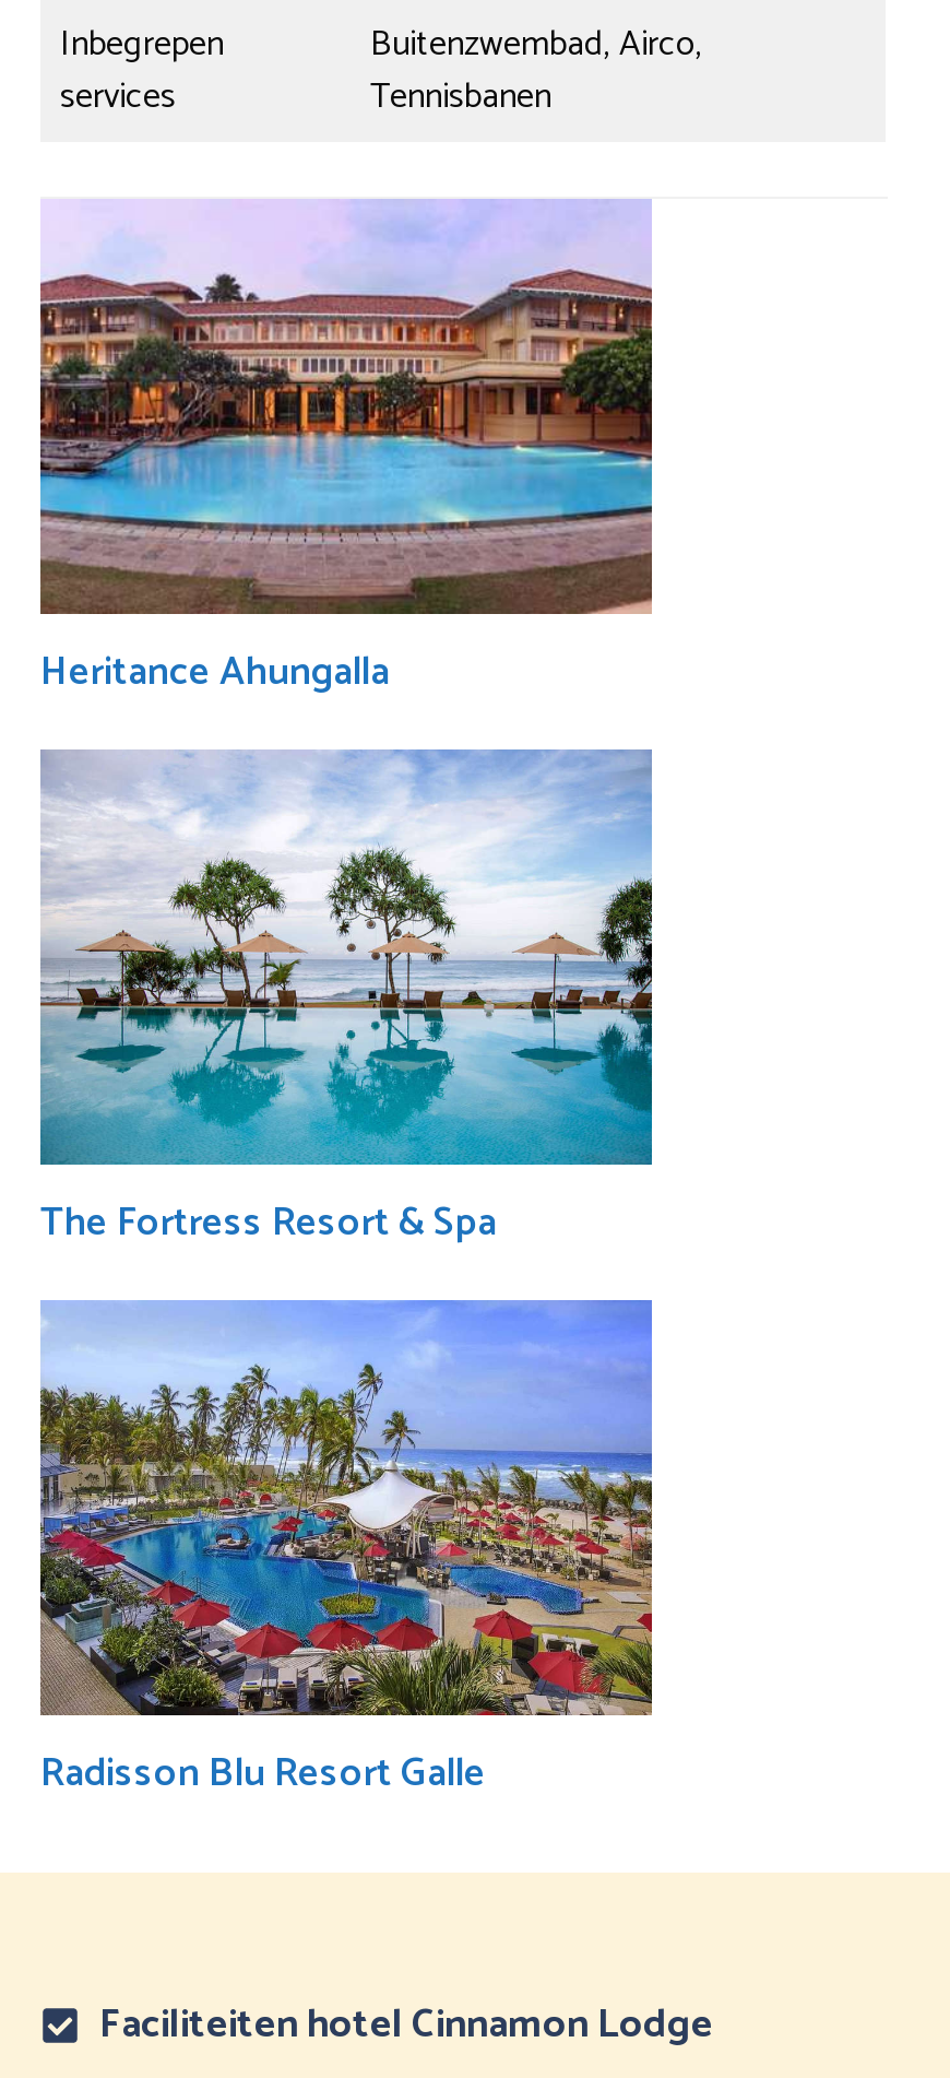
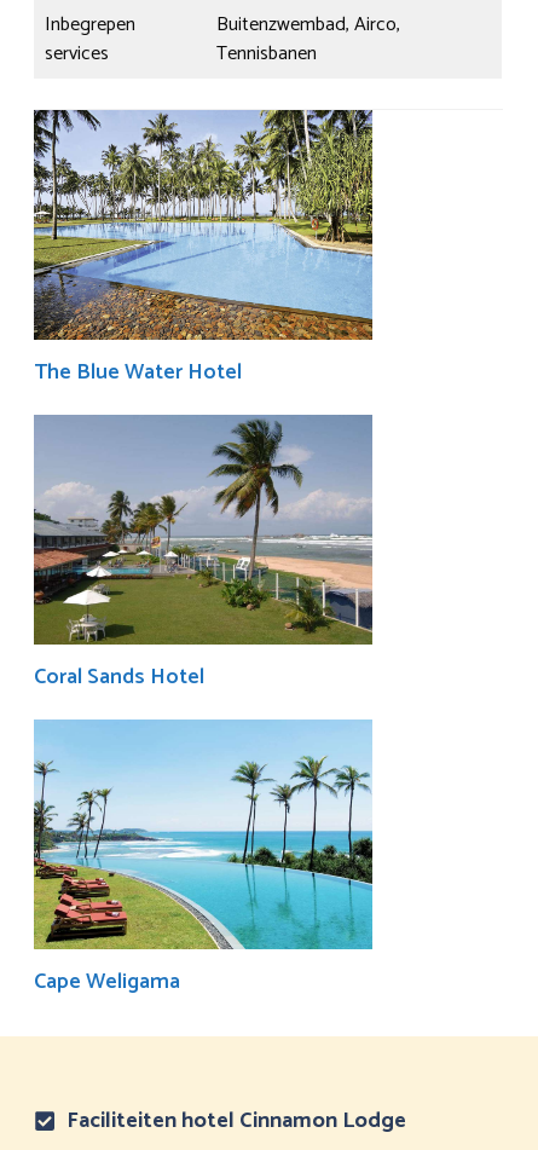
[38,199,654,705] [image] | Heritance Ahungalla -> [33,109,374,390] [image] | The Blue Water Hotel
[38,749,654,1256] [image] | The Fortress Resort & Spa -> [33,415,374,695] [image] | Coral Sands Hotel
[38,1300,654,1807] [image] | Radisson Blu Resort Galle -> [33,720,374,1000] [image] | Cape Weligama

